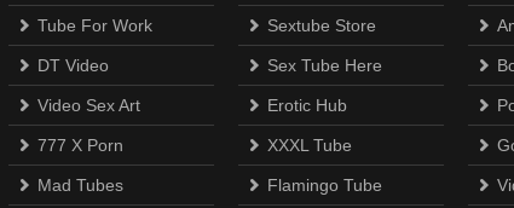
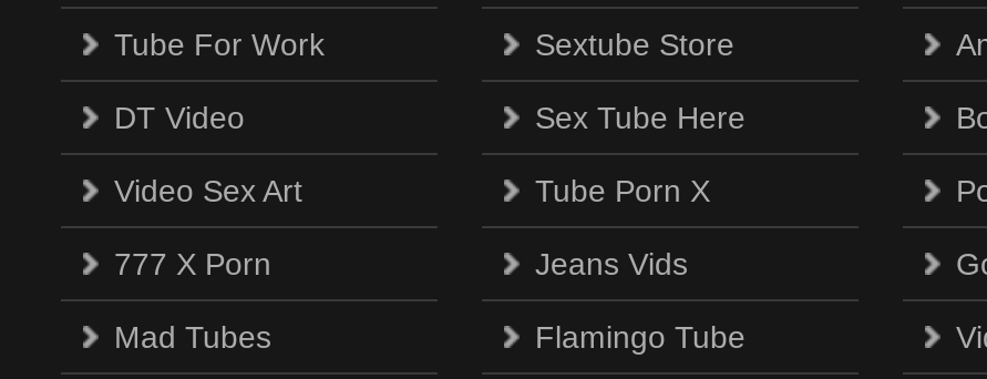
[267,96,347,115] Erotic Hub -> [535,173,710,208] Tube Porn X
[267,135,352,155] XXXL Tube -> [535,246,688,281] Jeans Vids

